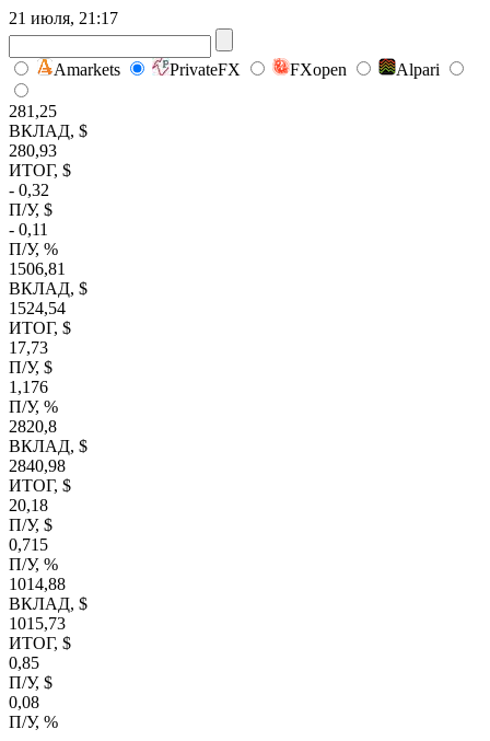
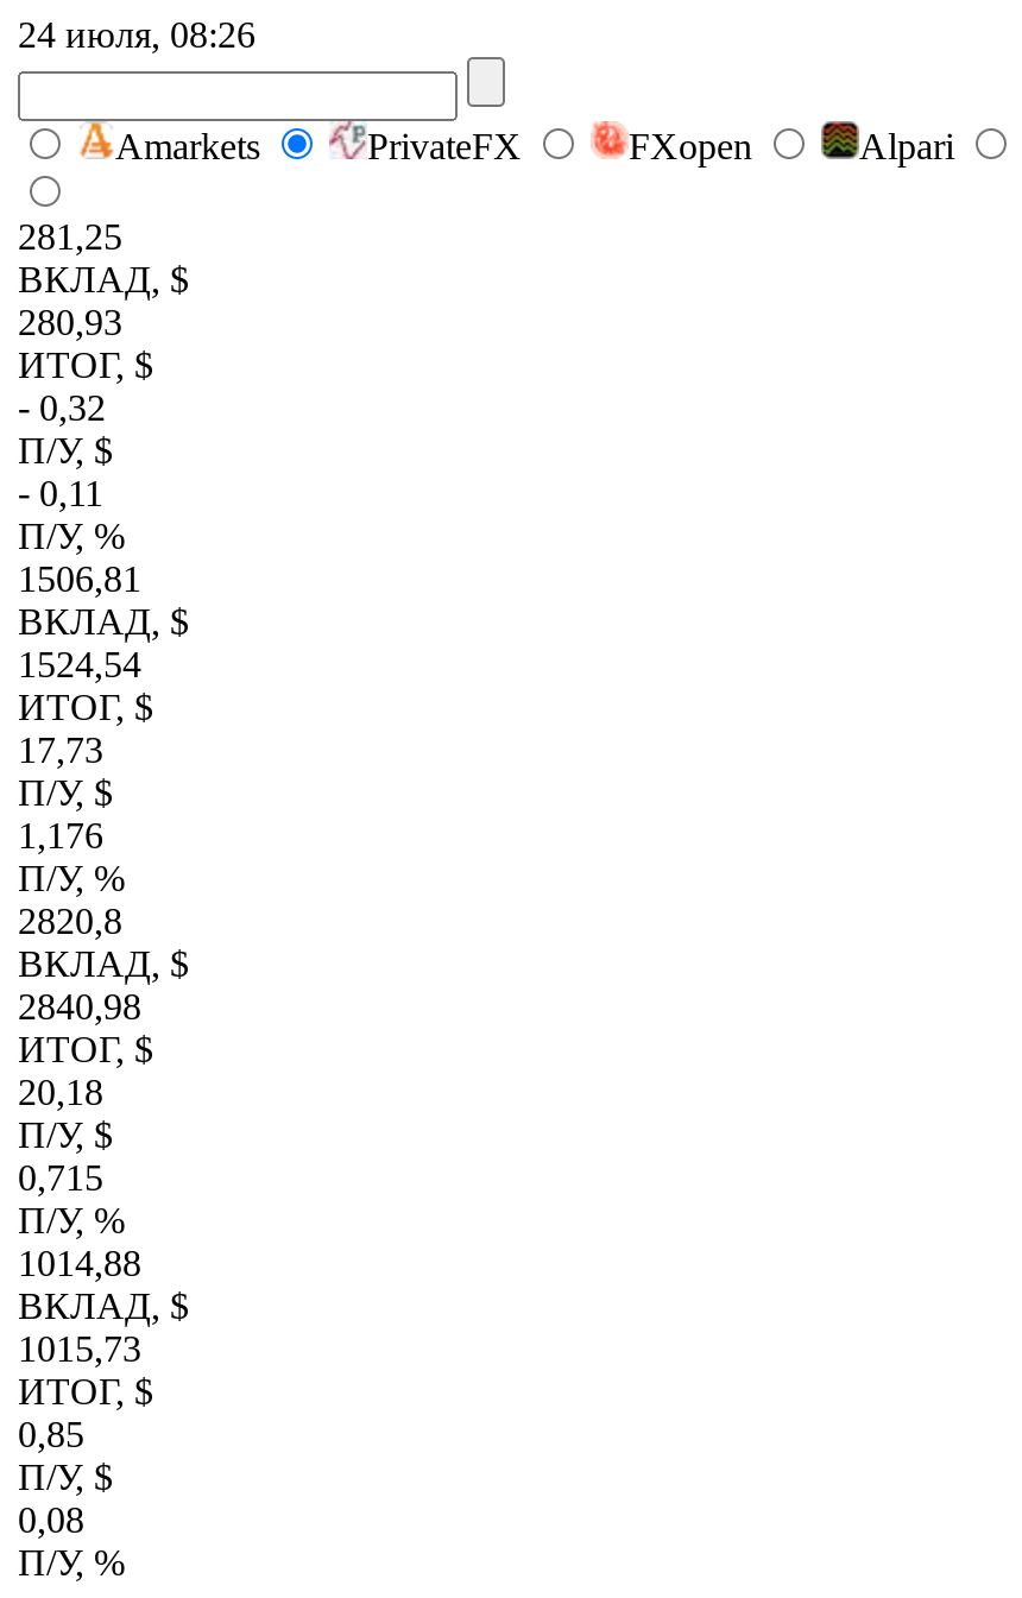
[9,9,118,27] 21 июля, 21:17 -> [18,14,255,55] 24 июля, 08:26

